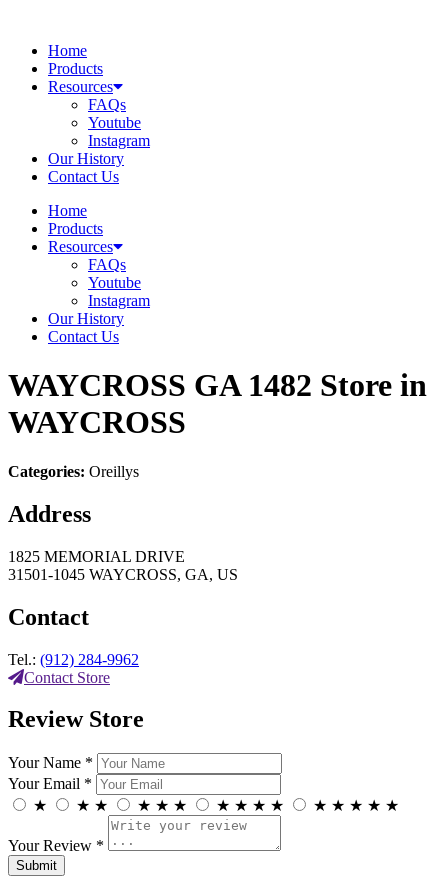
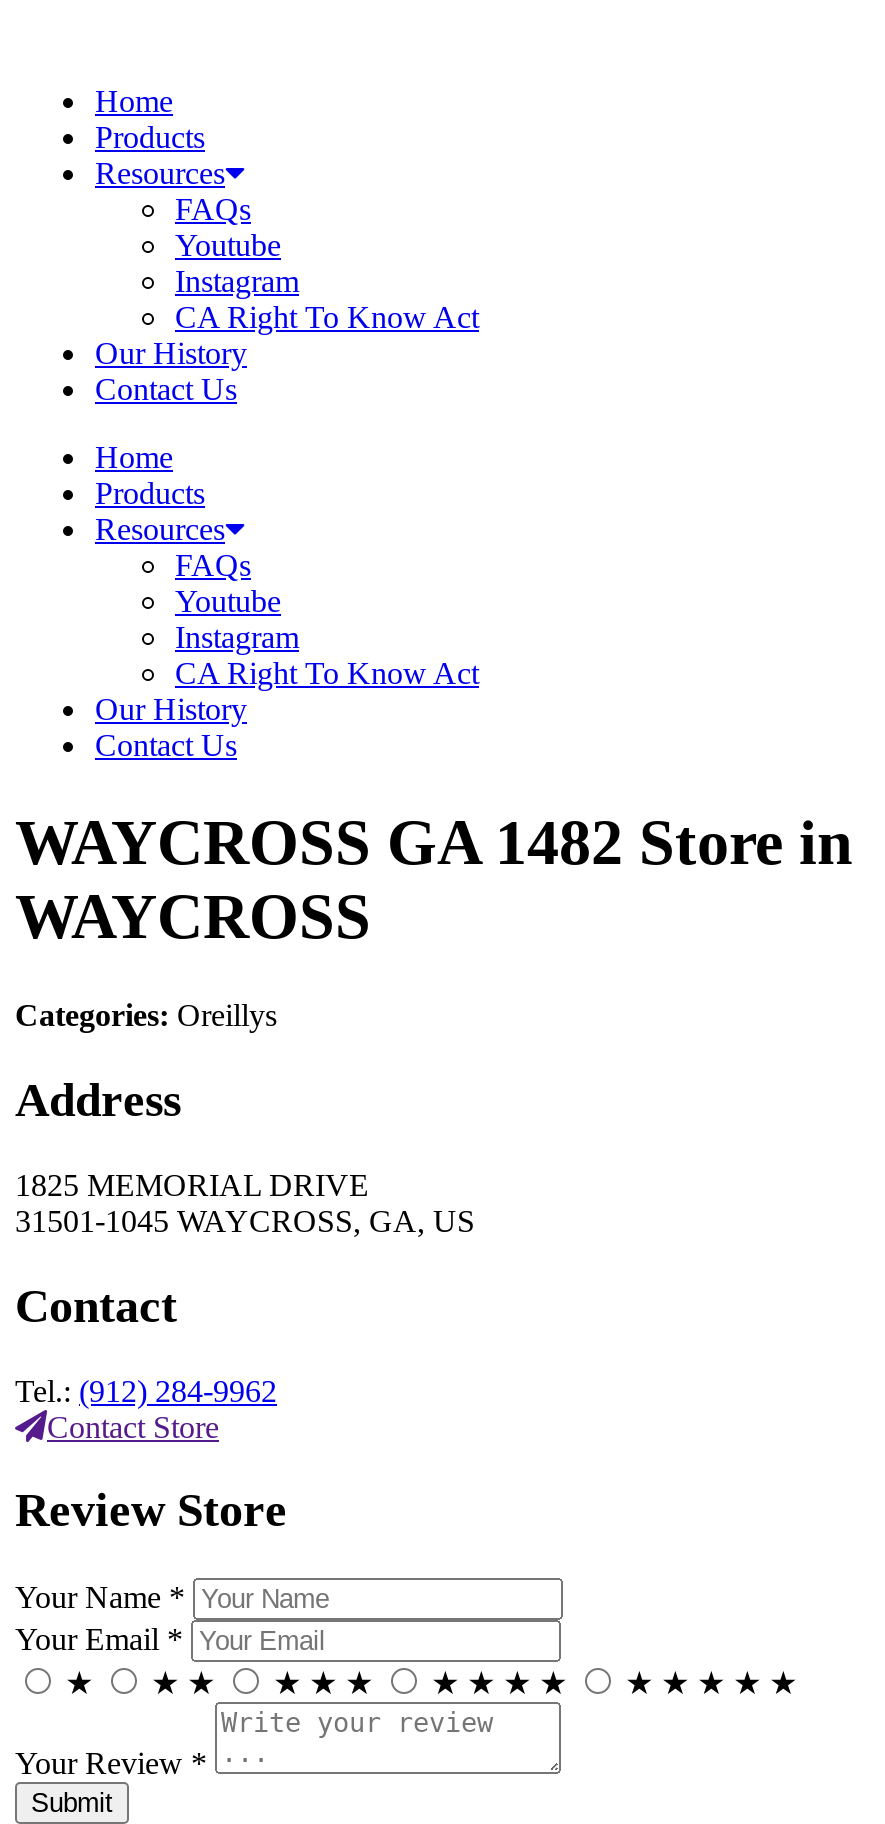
none -> [175,300,479,334] CA Right To Know Act
none -> [175,656,479,690] CA Right To Know Act

